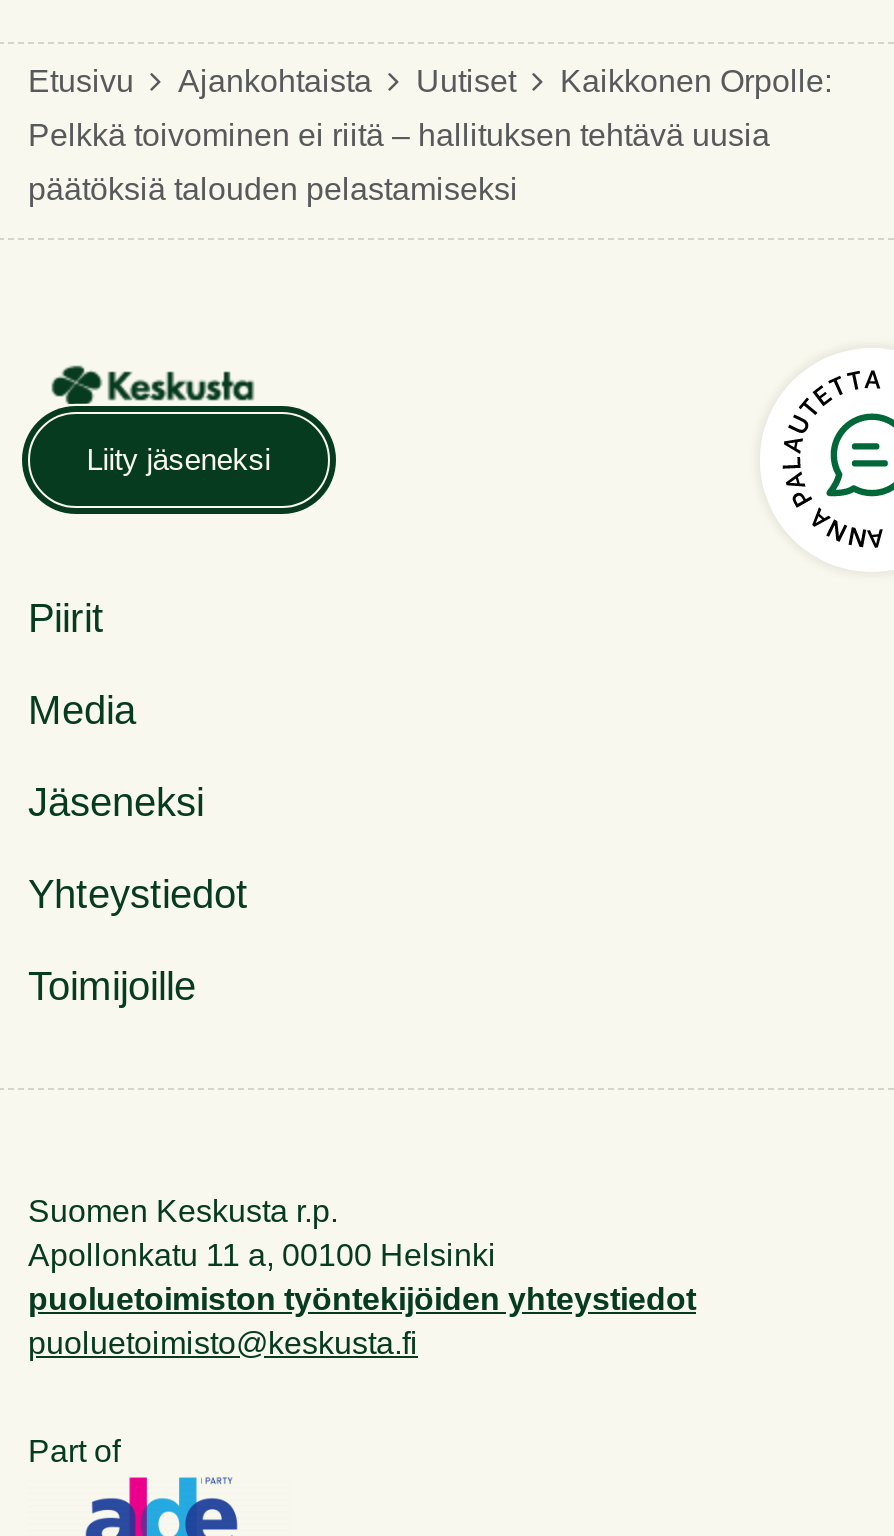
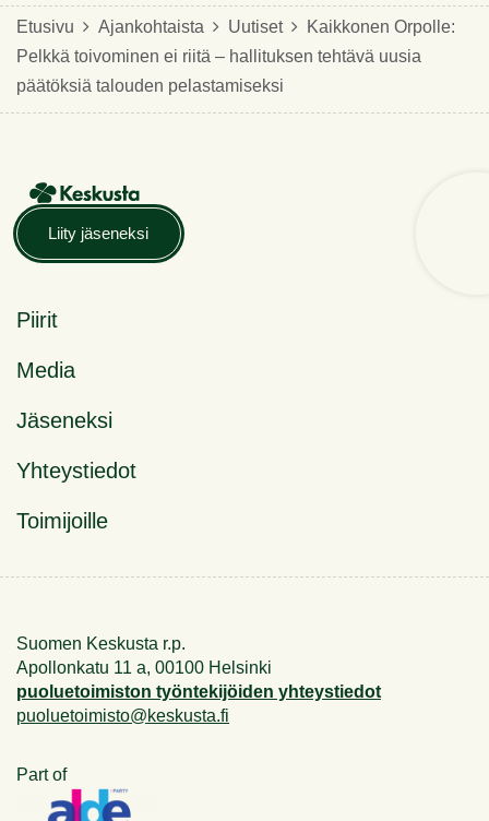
[782,368,888,550] [image] -> none

